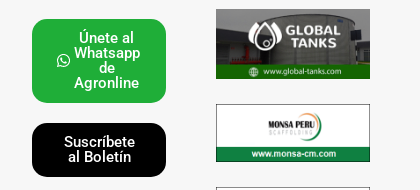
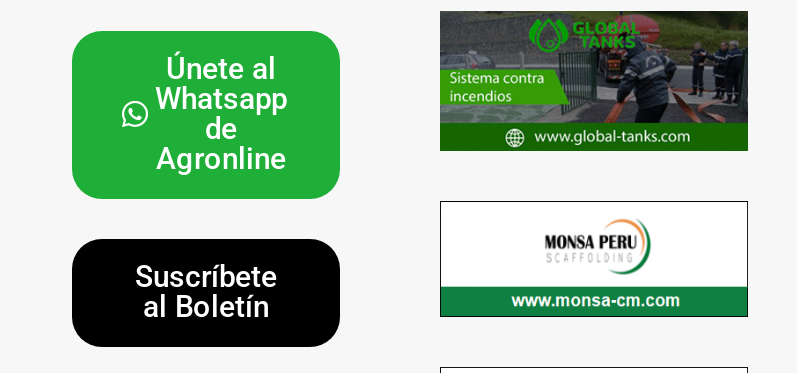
[215,10,370,65] [image] -> [438,11,748,125] [image]

